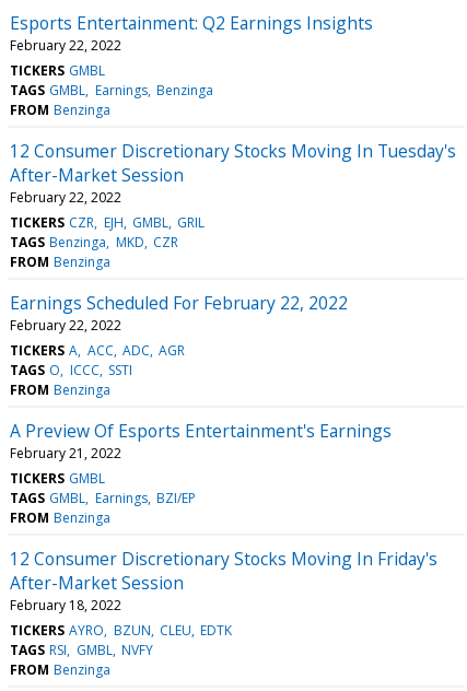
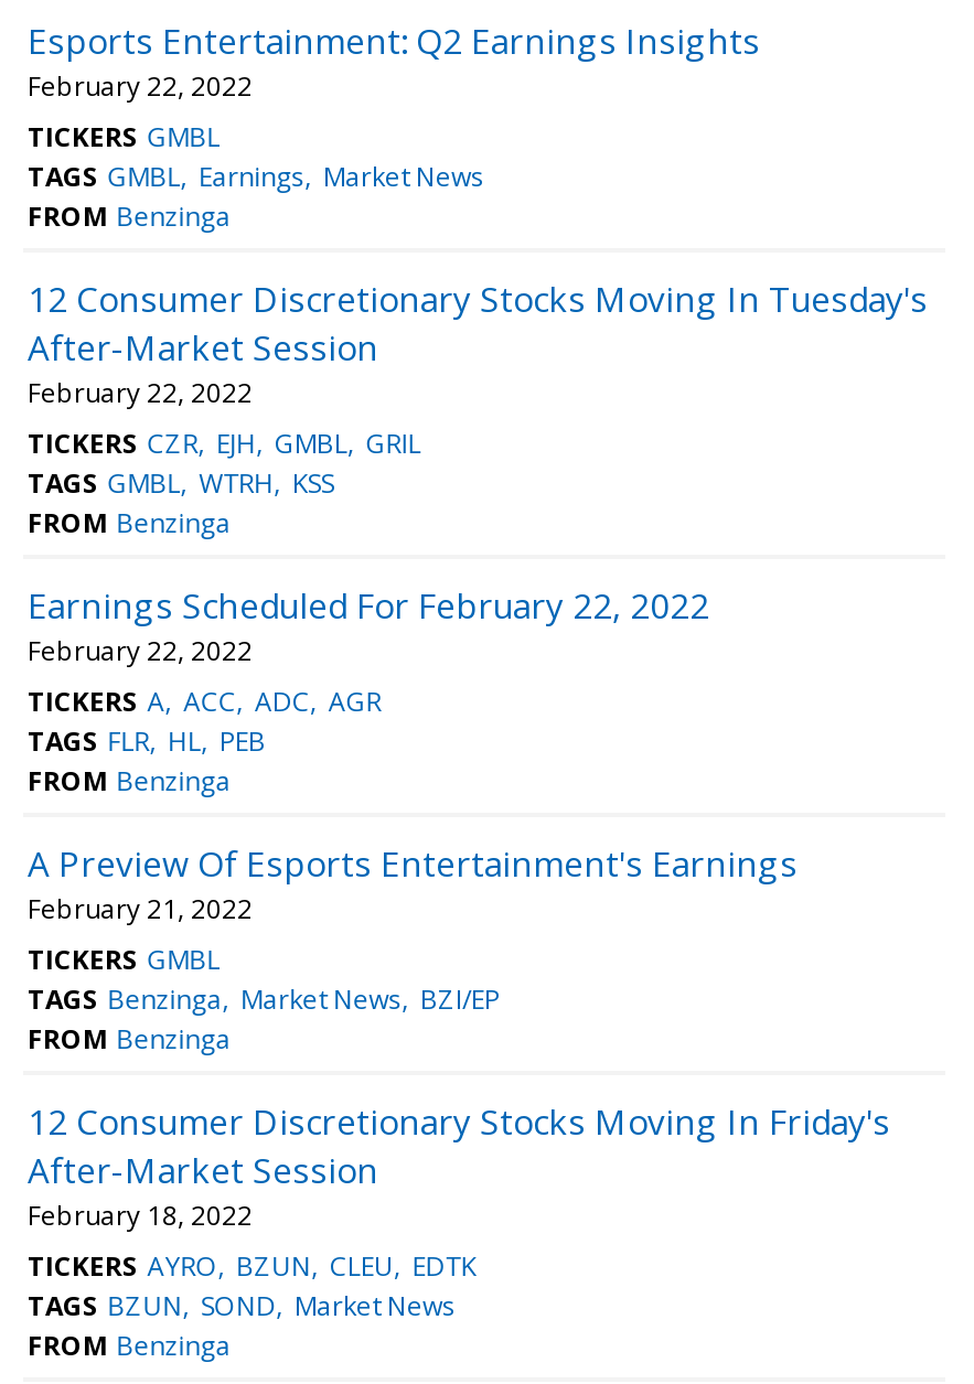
[10,81,213,99] TAGS GMBL Earnings Benzinga -> [28,157,484,195] TAGS GMBL Earnings Market News
[10,233,178,251] TAGS Benzinga MKD CZR -> [28,464,334,501] TAGS GMBL WTRH KSS
[10,361,132,379] TAGS O ICCC SSTI -> [28,722,266,759] TAGS FLR HL PEB
[10,489,196,507] TAGS GMBL Earnings BZI/EP -> [28,980,499,1017] TAGS Benzinga Market News BZI/EP
[10,640,153,659] TAGS RSI GMBL NVFY -> [28,1287,455,1324] TAGS BZUN SOND Market News

